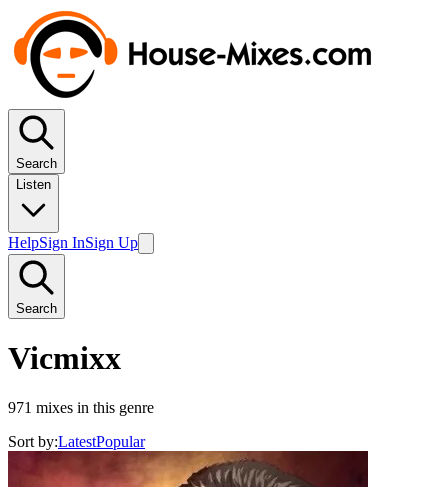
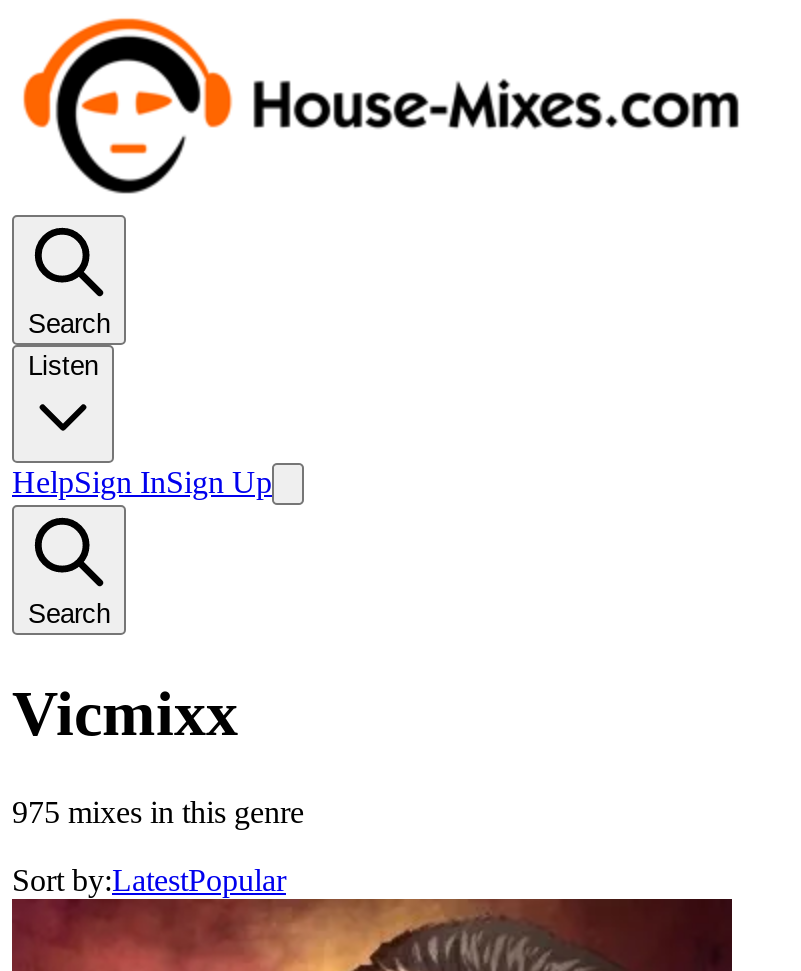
[8,399,154,416] 971 mixes in this genre -> [12,795,304,829] 975 mixes in this genre

